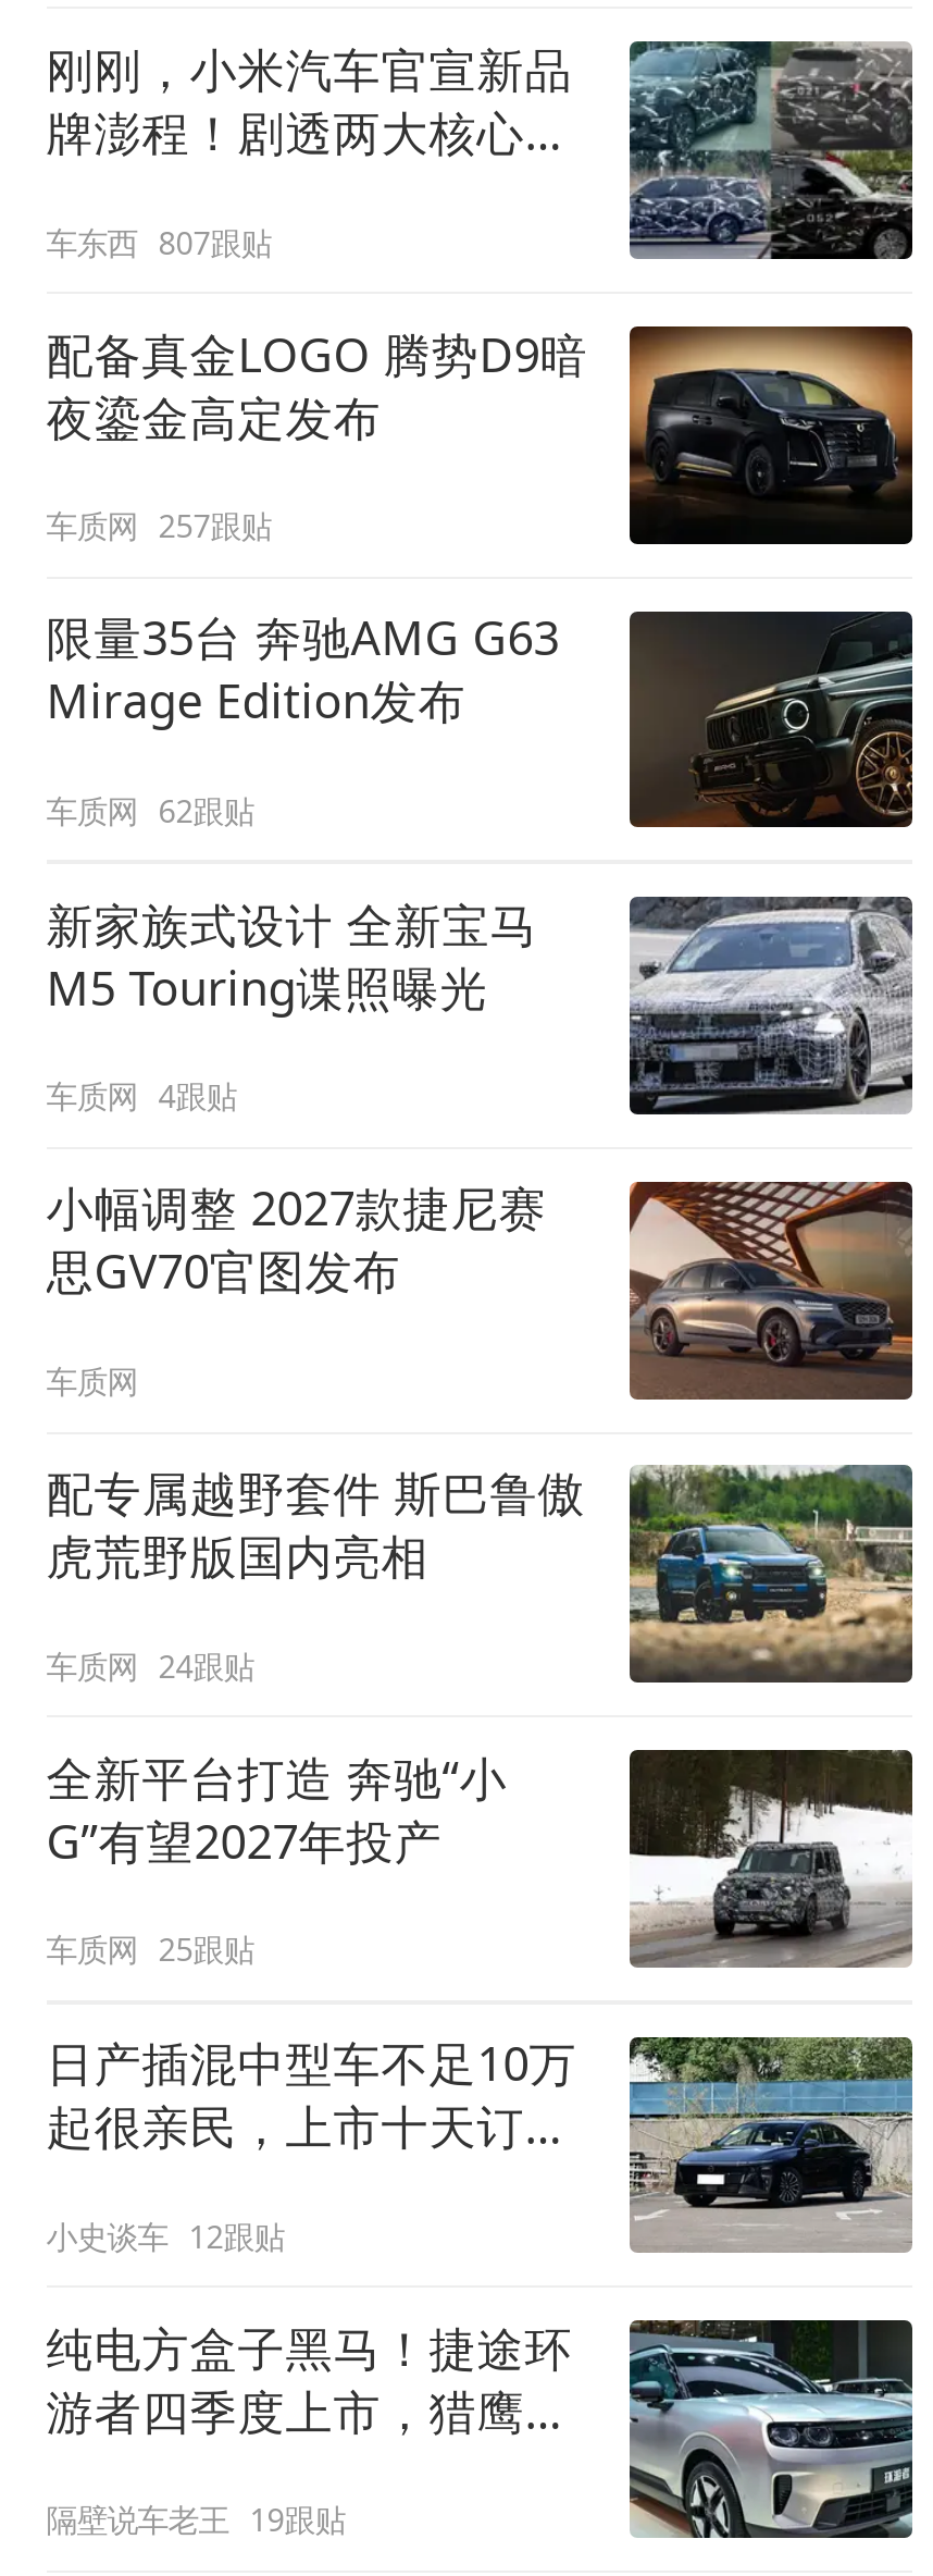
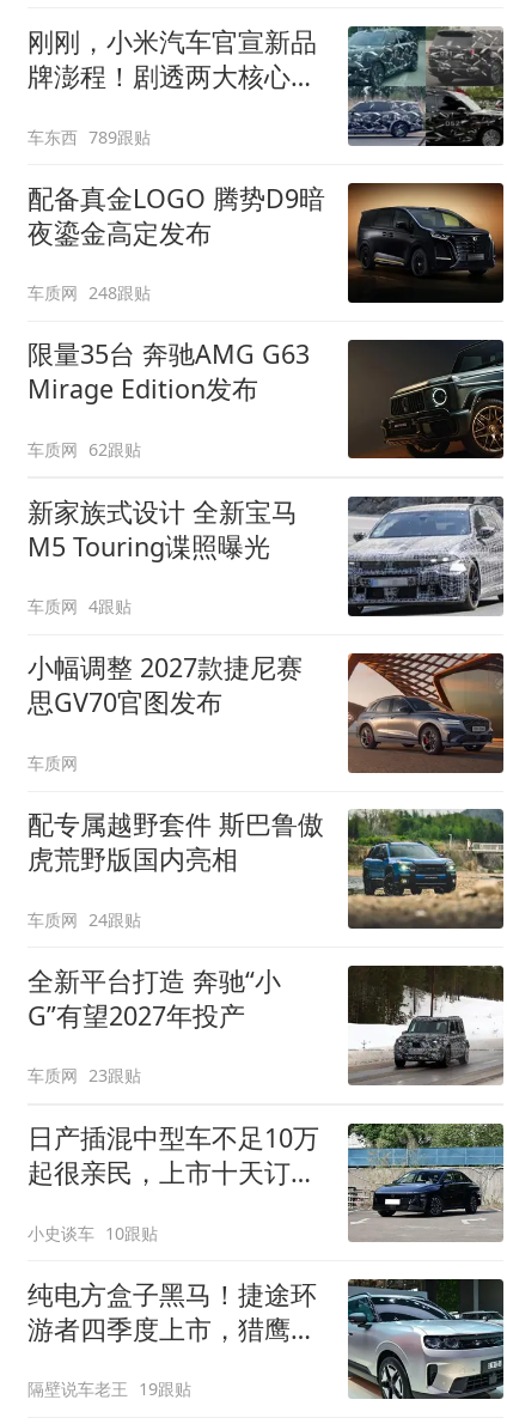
[46,221,271,262] 车东西 807跟贴 -> [27,125,151,148] 车东西 789跟贴
[46,505,271,547] 车质网 257跟贴 -> [27,281,151,304] 车质网 248跟贴
[46,1929,254,1970] 车质网 25跟贴 -> [27,1064,141,1087] 车质网 23跟贴
[46,2215,284,2257] 小史谈车 12跟贴 -> [27,1222,158,1244] 小史谈车 10跟贴

